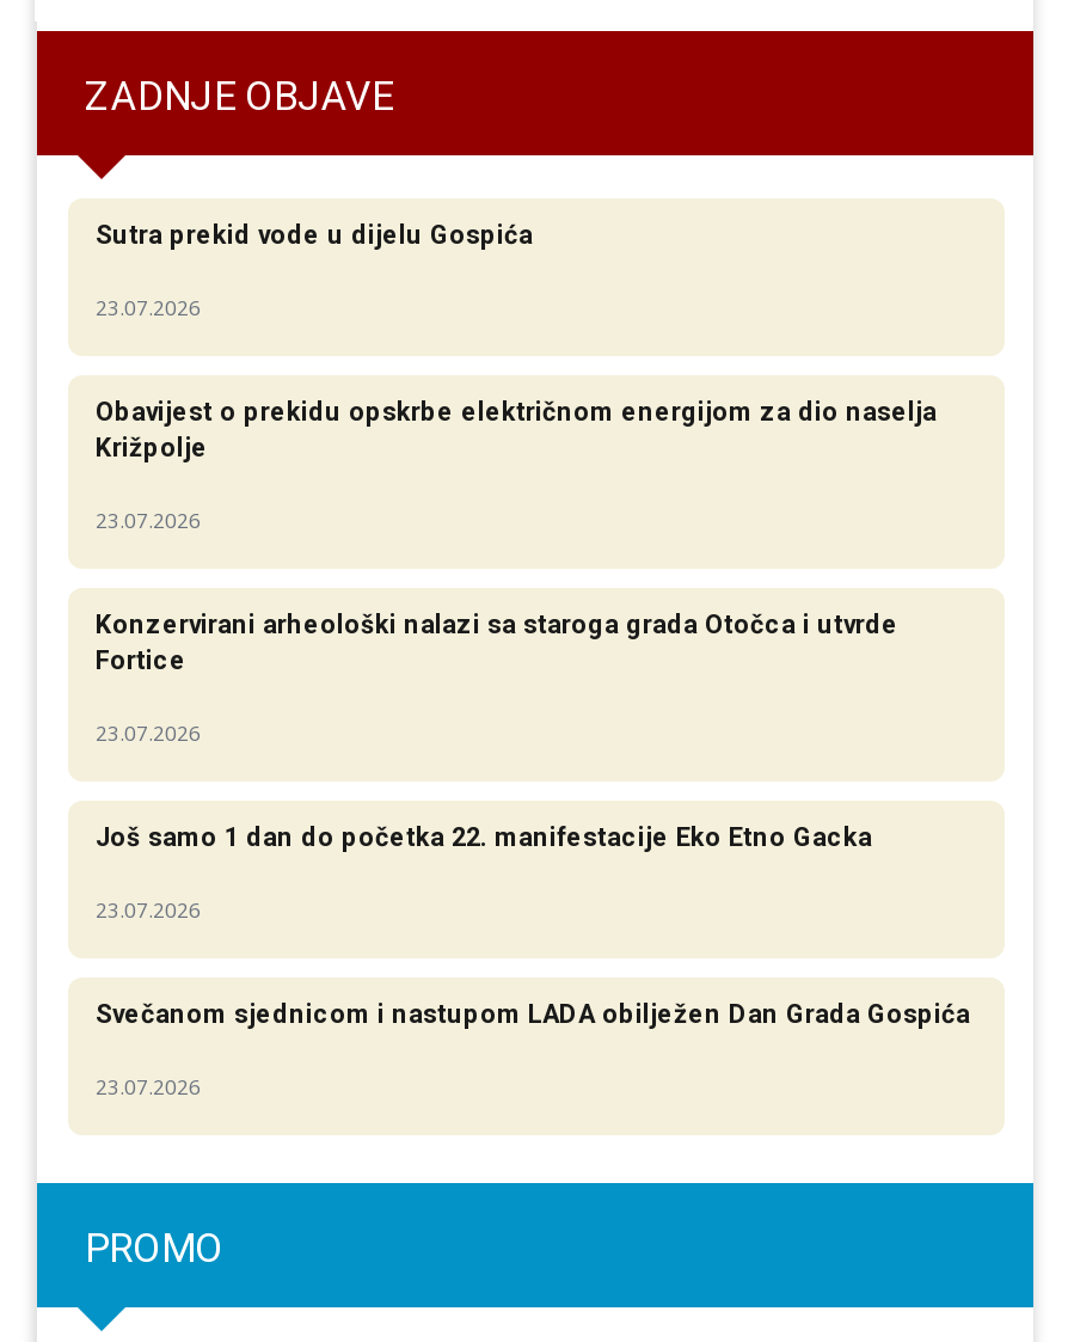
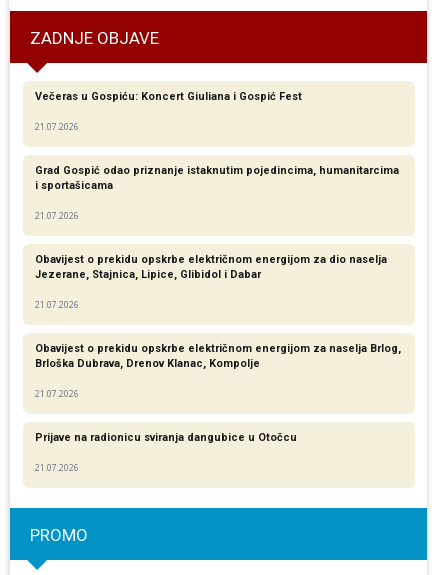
[96,219,533,321] Sutra prekid vode u dijelu Gospića | 23.07.2026 -> [34,89,398,221] Večeras u Gospiću: Koncert Giuliana i Gospić Fest | 21.07.2026 | Grad Gospić odao priznanje istaknutim pojedincima, humanitarcima | i sportašicama | 21.07.2026
moved [96,396,937,427] -> [34,252,386,265]: Obavijest o prekidu opskrbe električnom energijom za dio naselja
[96,431,970,1101] Križpolje | 23.07.2026 | Konzervirani arheološki nalazi sa staroga grada Otočca i utvrde | Fortice | 23.07.2026 | Još samo 1 dan do početka 22. manifestacije Eko Etno Gacka | 23.07.2026 | Svečanom sjednicom i nastupom LADA obilježen Dan Grada Gospića | 23.07.2026 -> [34,267,400,473] Jezerane, Stajnica, Lipice, Glibidol i Dabar | 21.07.2026 | Obavijest o prekidu opskrbe električnom energijom za naselja Brlog, | Brloška Dubrava, Drenov Klanac, Kompolje | 21.07.2026 | Prijave na radionicu sviranja dangubice u Otočcu | 21.07.2026

